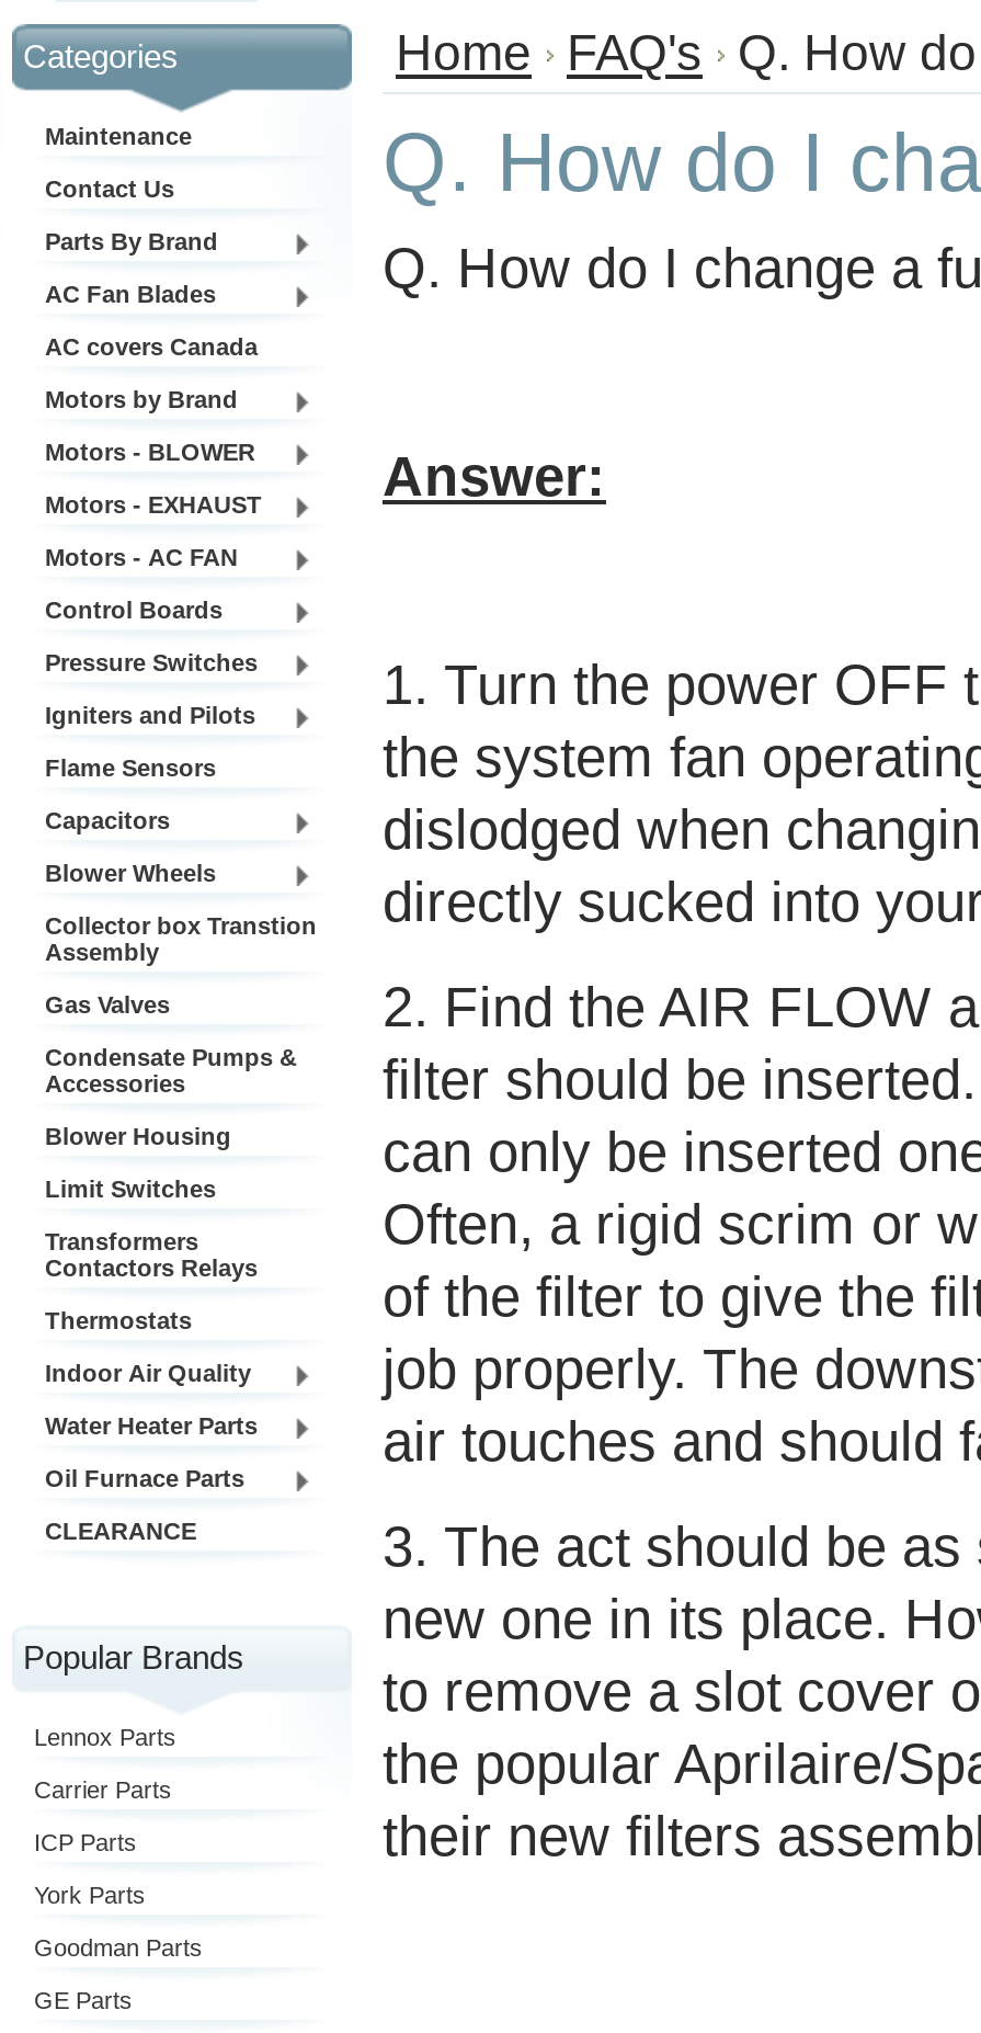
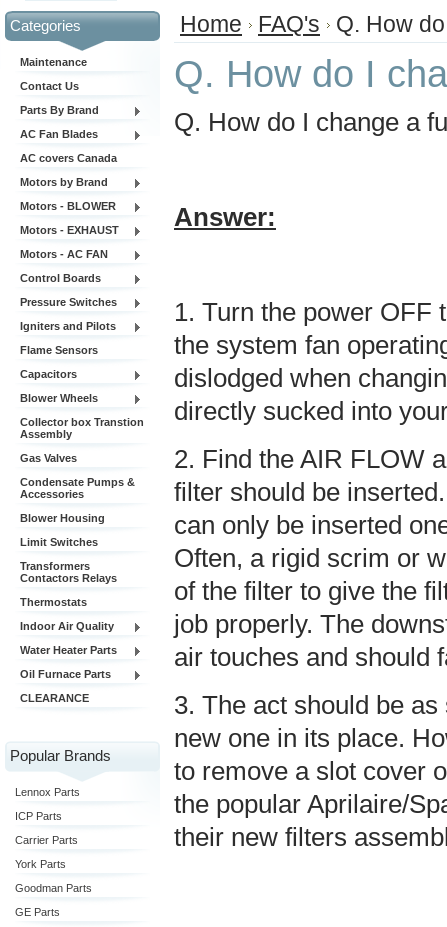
moved [34,1776,172,1803] -> [15,834,78,846]: Carrier Parts
moved [34,1829,137,1855] -> [15,810,62,822]: ICP Parts

